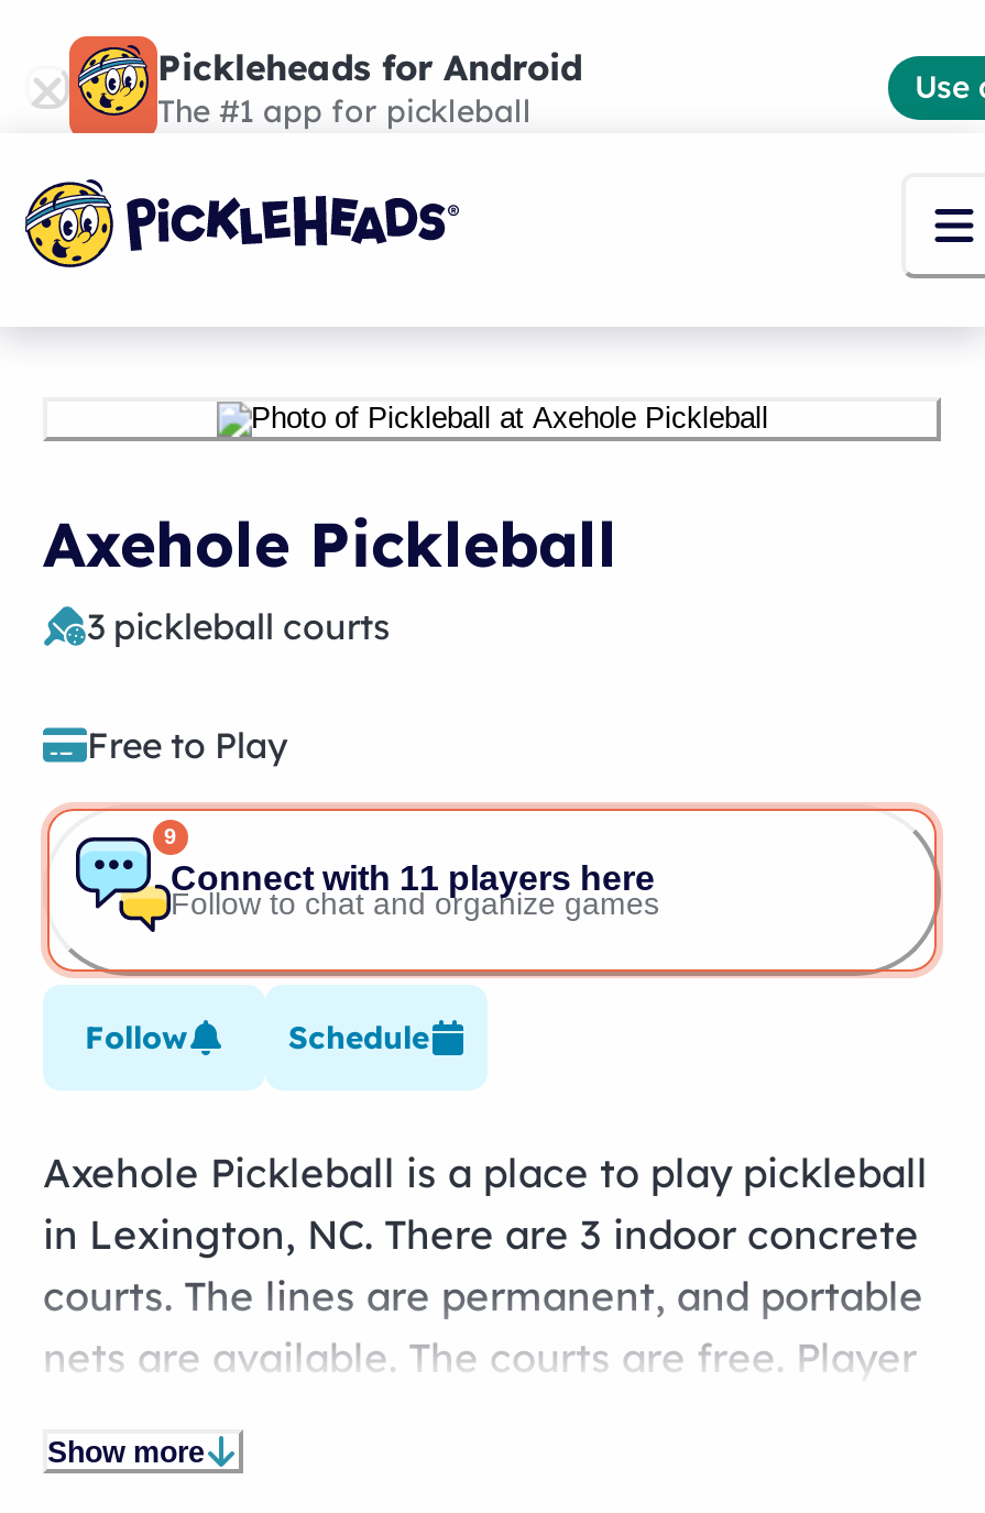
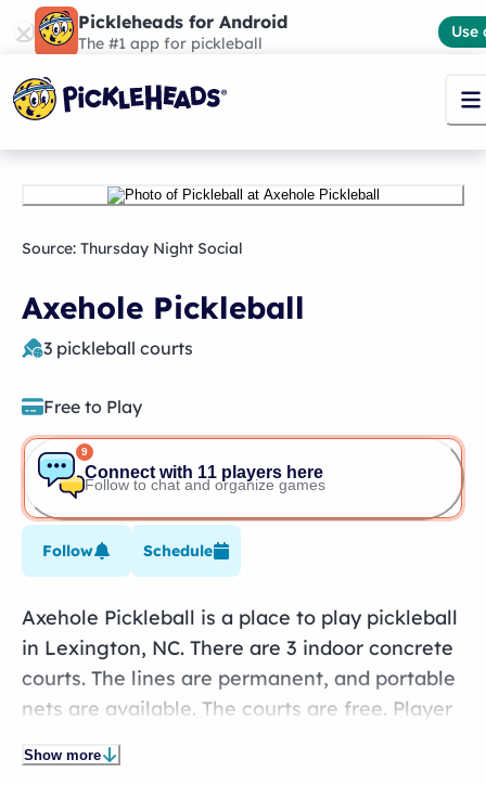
none -> [22,239,243,258] Source: Thursday Night Social

